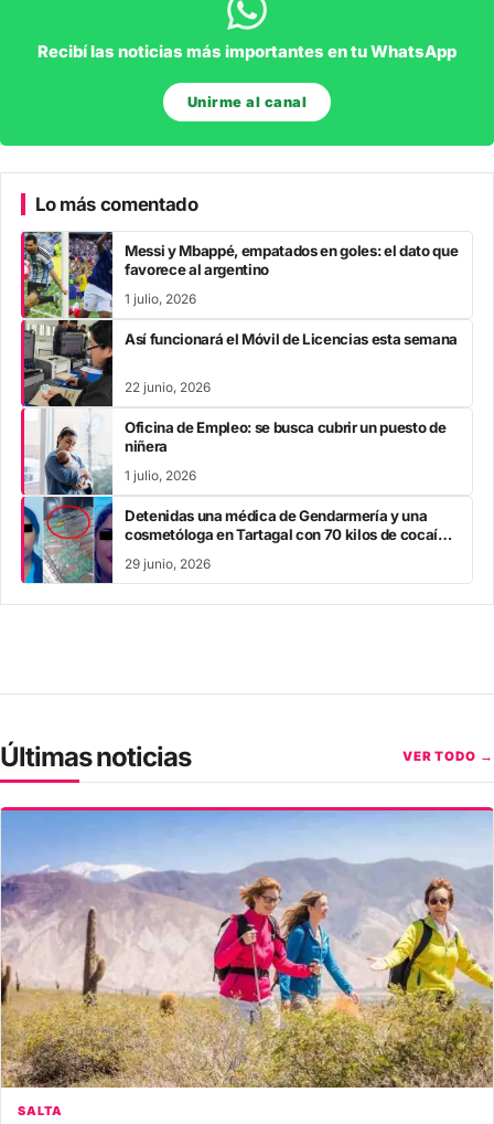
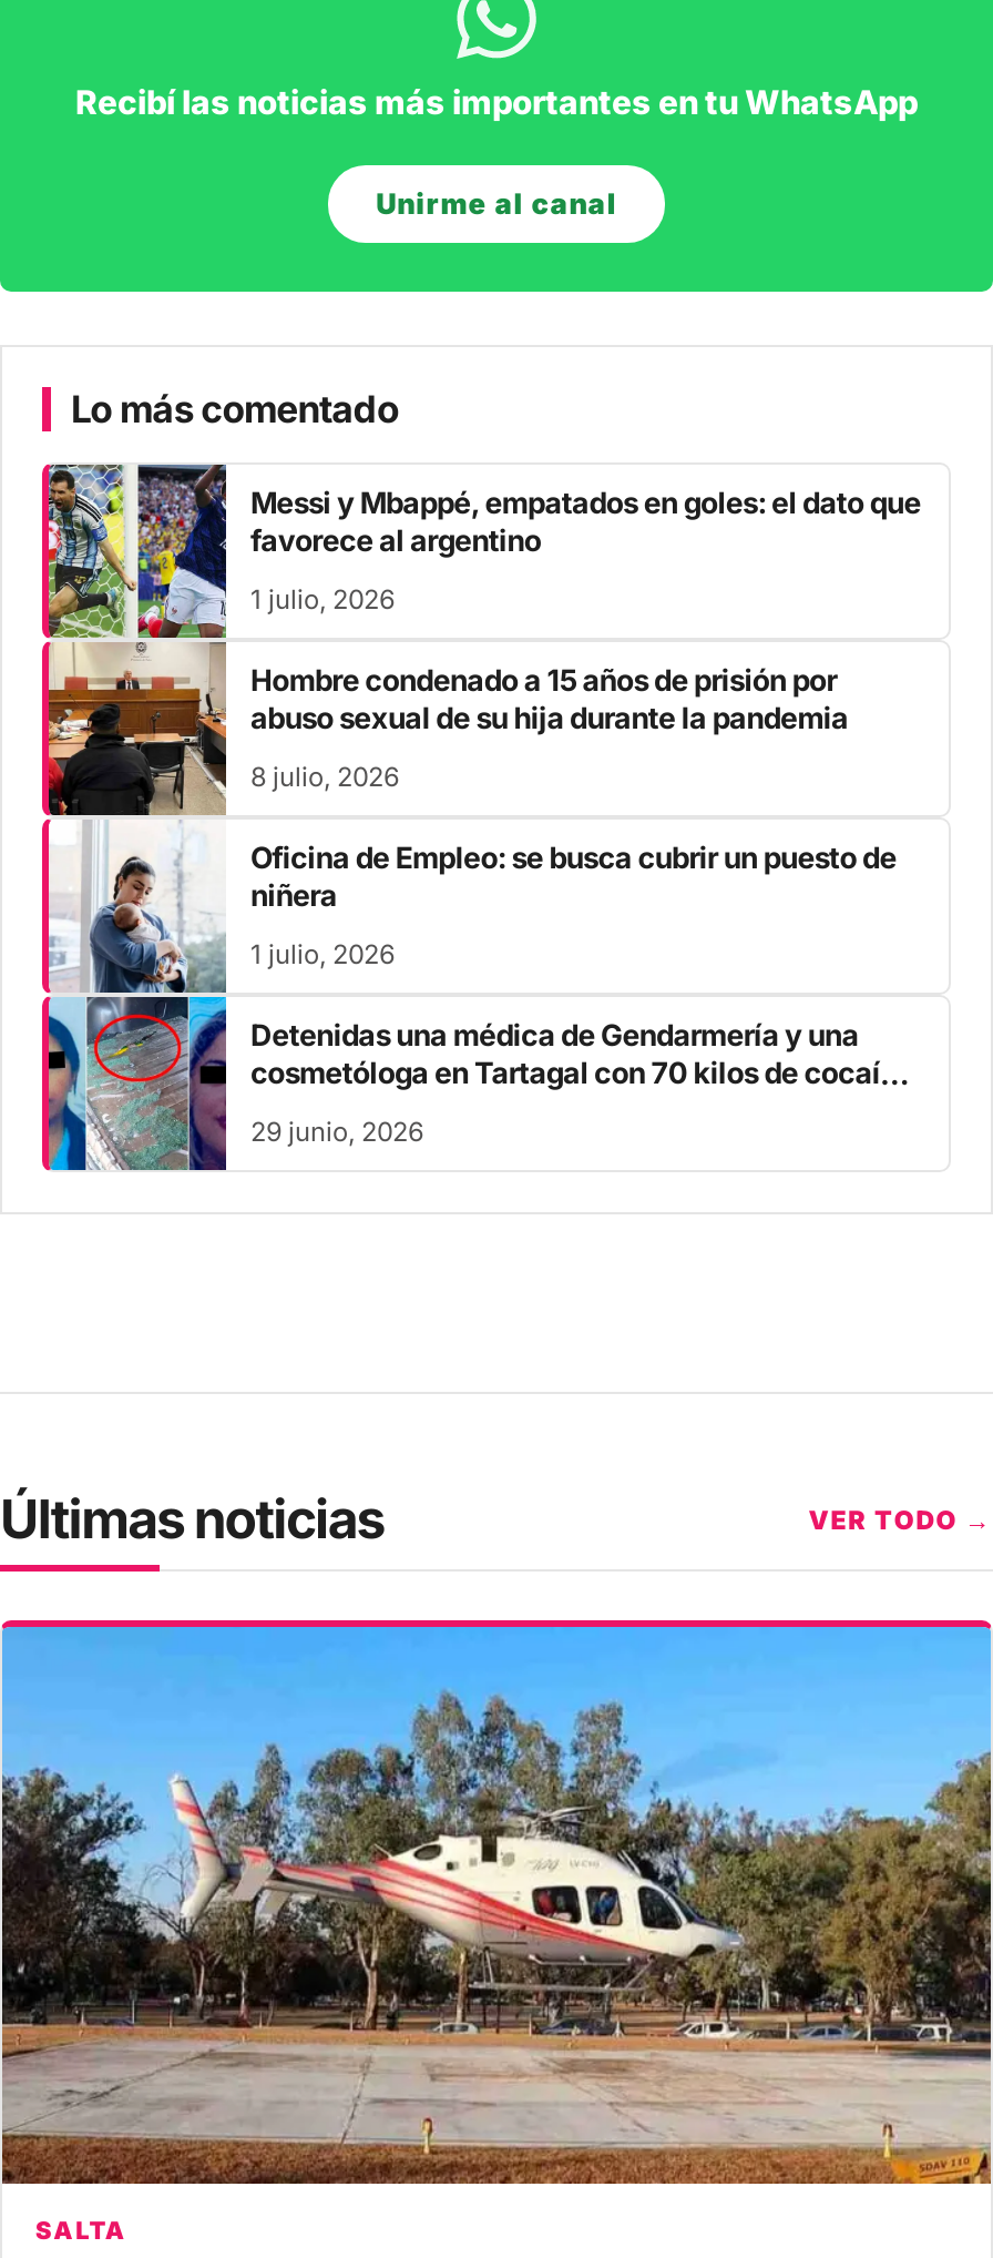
[23,310,458,407] [image] | Así funcionará el Móvil de Licencias esta semana -> [47,637,848,818] [image] | Hombre condenado a 15 años de prisión por | abuso sexual de su hija durante la pandemia
[125,380,211,395] 22 junio, 2026 -> [250,763,399,794] 8 julio, 2026
[3,806,491,1089] [image] -> [7,1619,986,2185] [image]

